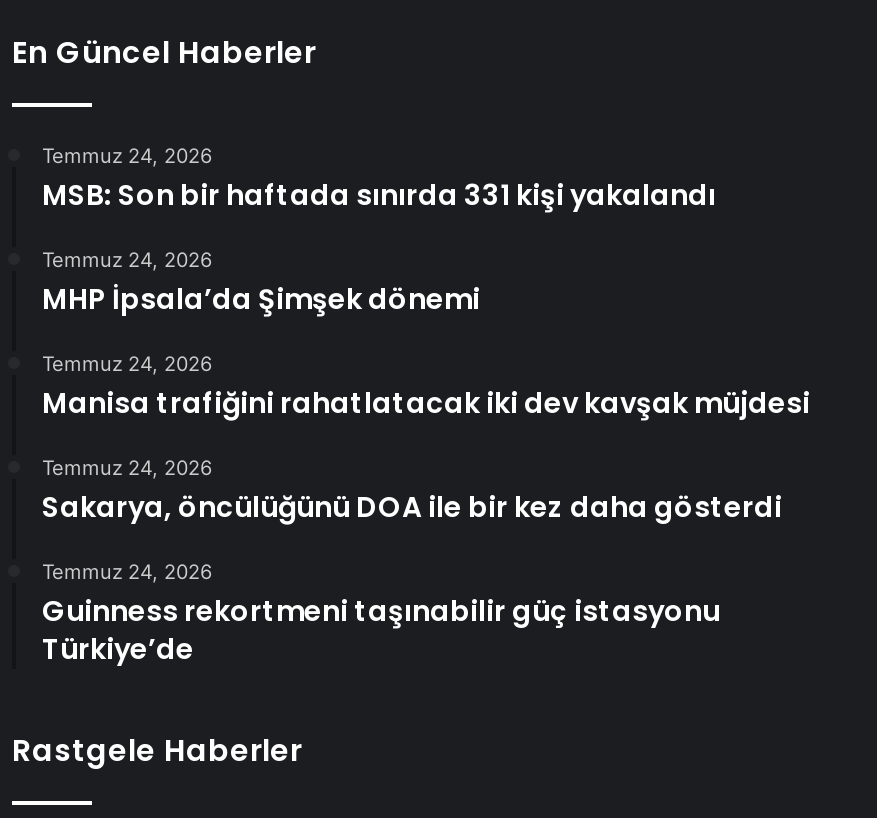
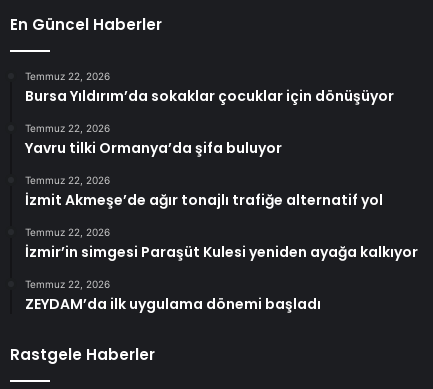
[42,143,716,215] Temmuz 24, 2026 | MSB: Son bir haftada sınırda 331 kişi yakalandı -> [25,70,394,106] Temmuz 22, 2026 | Bursa Yıldırım’da sokaklar çocuklar için dönüşüyor
[42,247,480,319] Temmuz 24, 2026 | MHP İpsala’da Şimşek dönemi -> [25,122,282,158] Temmuz 22, 2026 | Yavru tilki Ormanya’da şifa buluyor
[42,351,810,423] Temmuz 24, 2026 | Manisa trafiğini rahatlatacak iki dev kavşak müjdesi -> [25,174,383,210] Temmuz 22, 2026 | İzmit Akmeşe’de ağır tonajlı trafiğe alternatif yol
[42,455,782,527] Temmuz 24, 2026 | Sakarya, öncülüğünü DOA ile bir kez daha gösterdi -> [25,226,418,262] Temmuz 22, 2026 | İzmir’in simgesi Paraşüt Kulesi yeniden ayağa kalkıyor
[42,559,720,669] Temmuz 24, 2026 | Guinness rekortmeni taşınabilir güç istasyonu | Türkiye’de -> [25,278,321,314] Temmuz 22, 2026 | ZEYDAM’da ilk uygulama dönemi başladı

